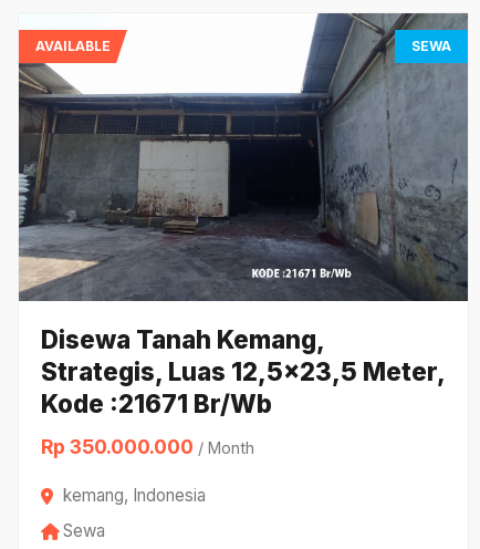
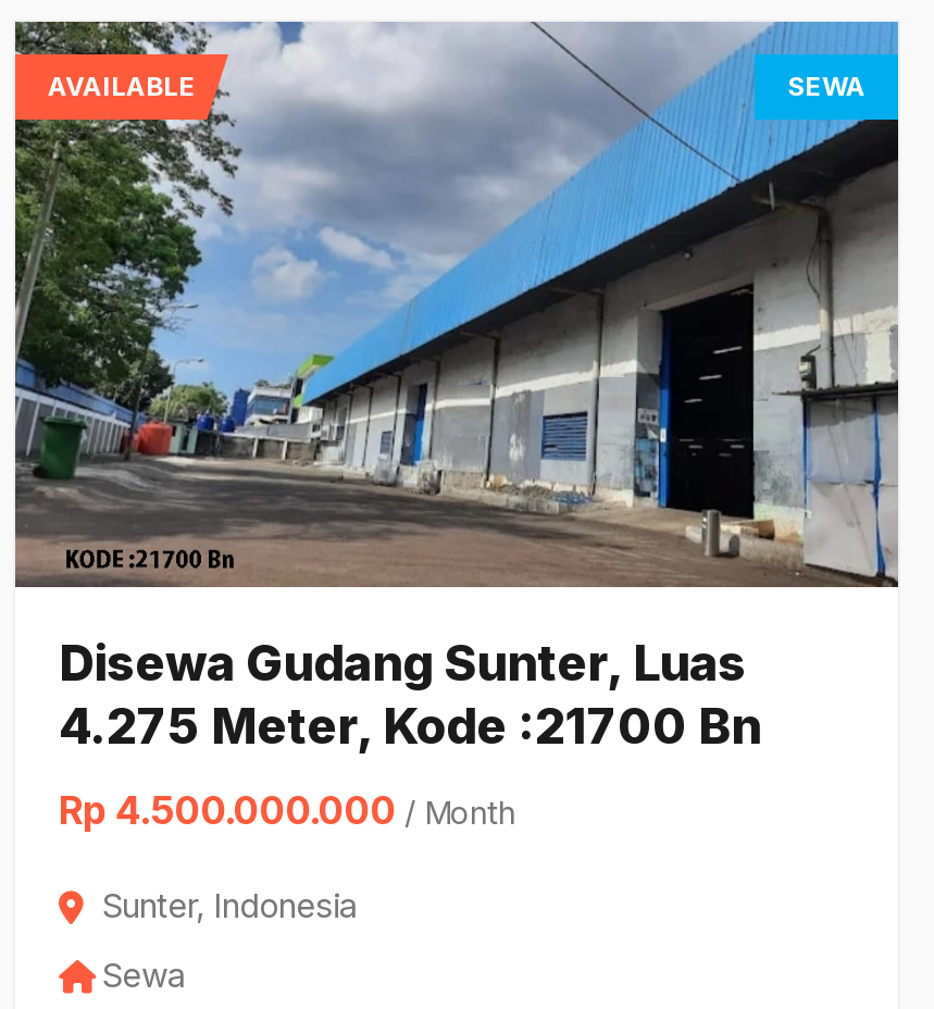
[19,12,469,418] [image] | Disewa Tanah Kemang, | Strategis, Luas 12,5x23,5 Meter, | Kode :21671 Br/Wb -> [13,20,898,755] [image] | Disewa Gudang Sunter, Luas | 4.275 Meter, Kode :21700 Bn
[41,435,254,458] Rp 350.000.000 / Month -> [59,787,515,833] Rp 4.500.000.000 / Month
[63,485,206,506] kemang, Indonesia -> [102,885,357,926] Sunter, Indonesia

